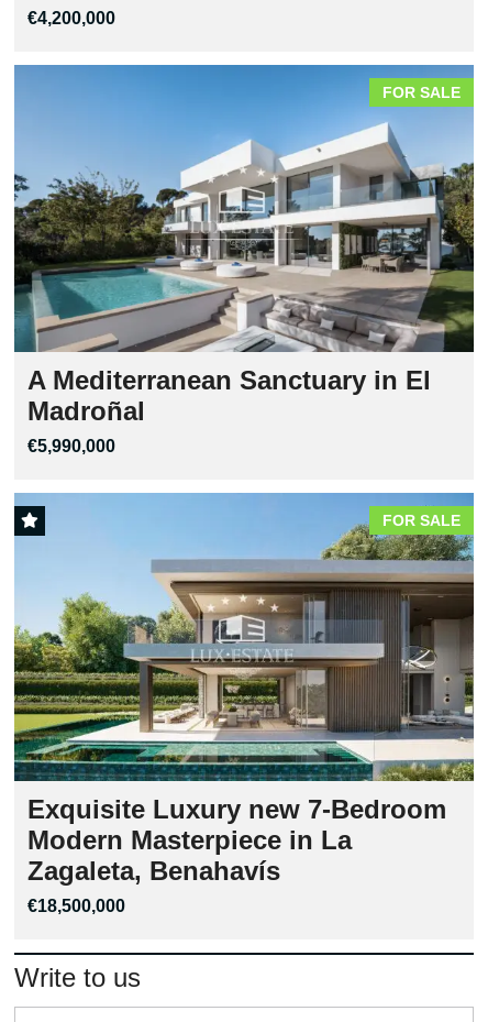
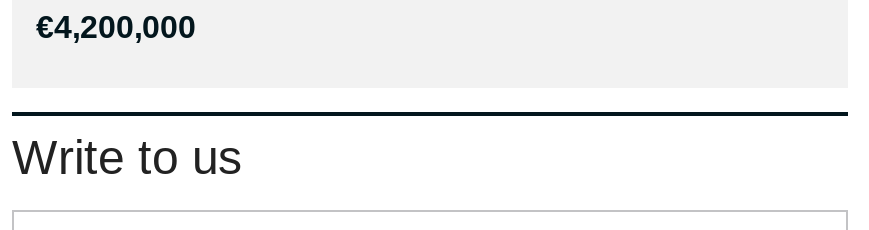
[13,65,475,353] [image] | FOR SALE -> none
[27,366,431,456] A Mediterranean Sanctuary in El | Madroñal | €5,990,000 -> none
[13,492,475,782] [image] | FOR SALE -> none
[27,794,446,915] Exquisite Luxury new 7-Bedroom | Modern Masterpiece in La | Zagaleta, Benahavís | €18,500,000 -> none

